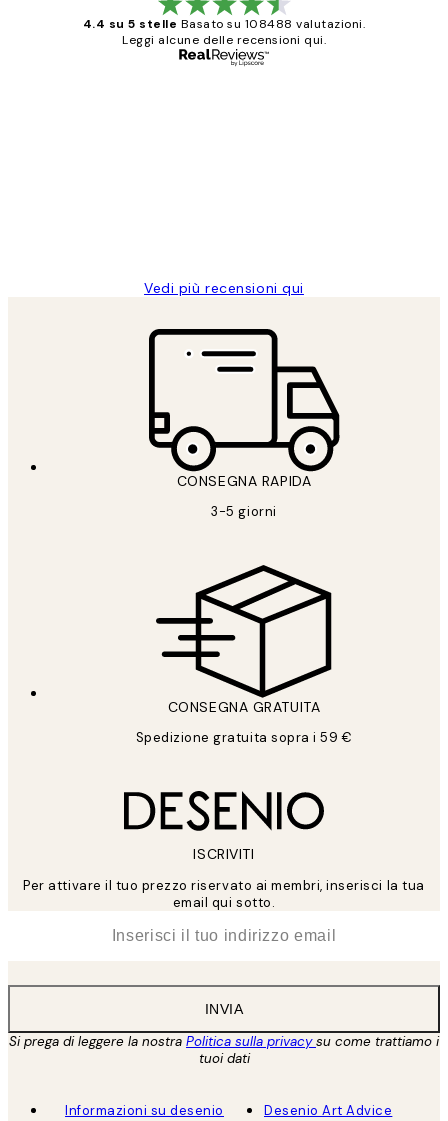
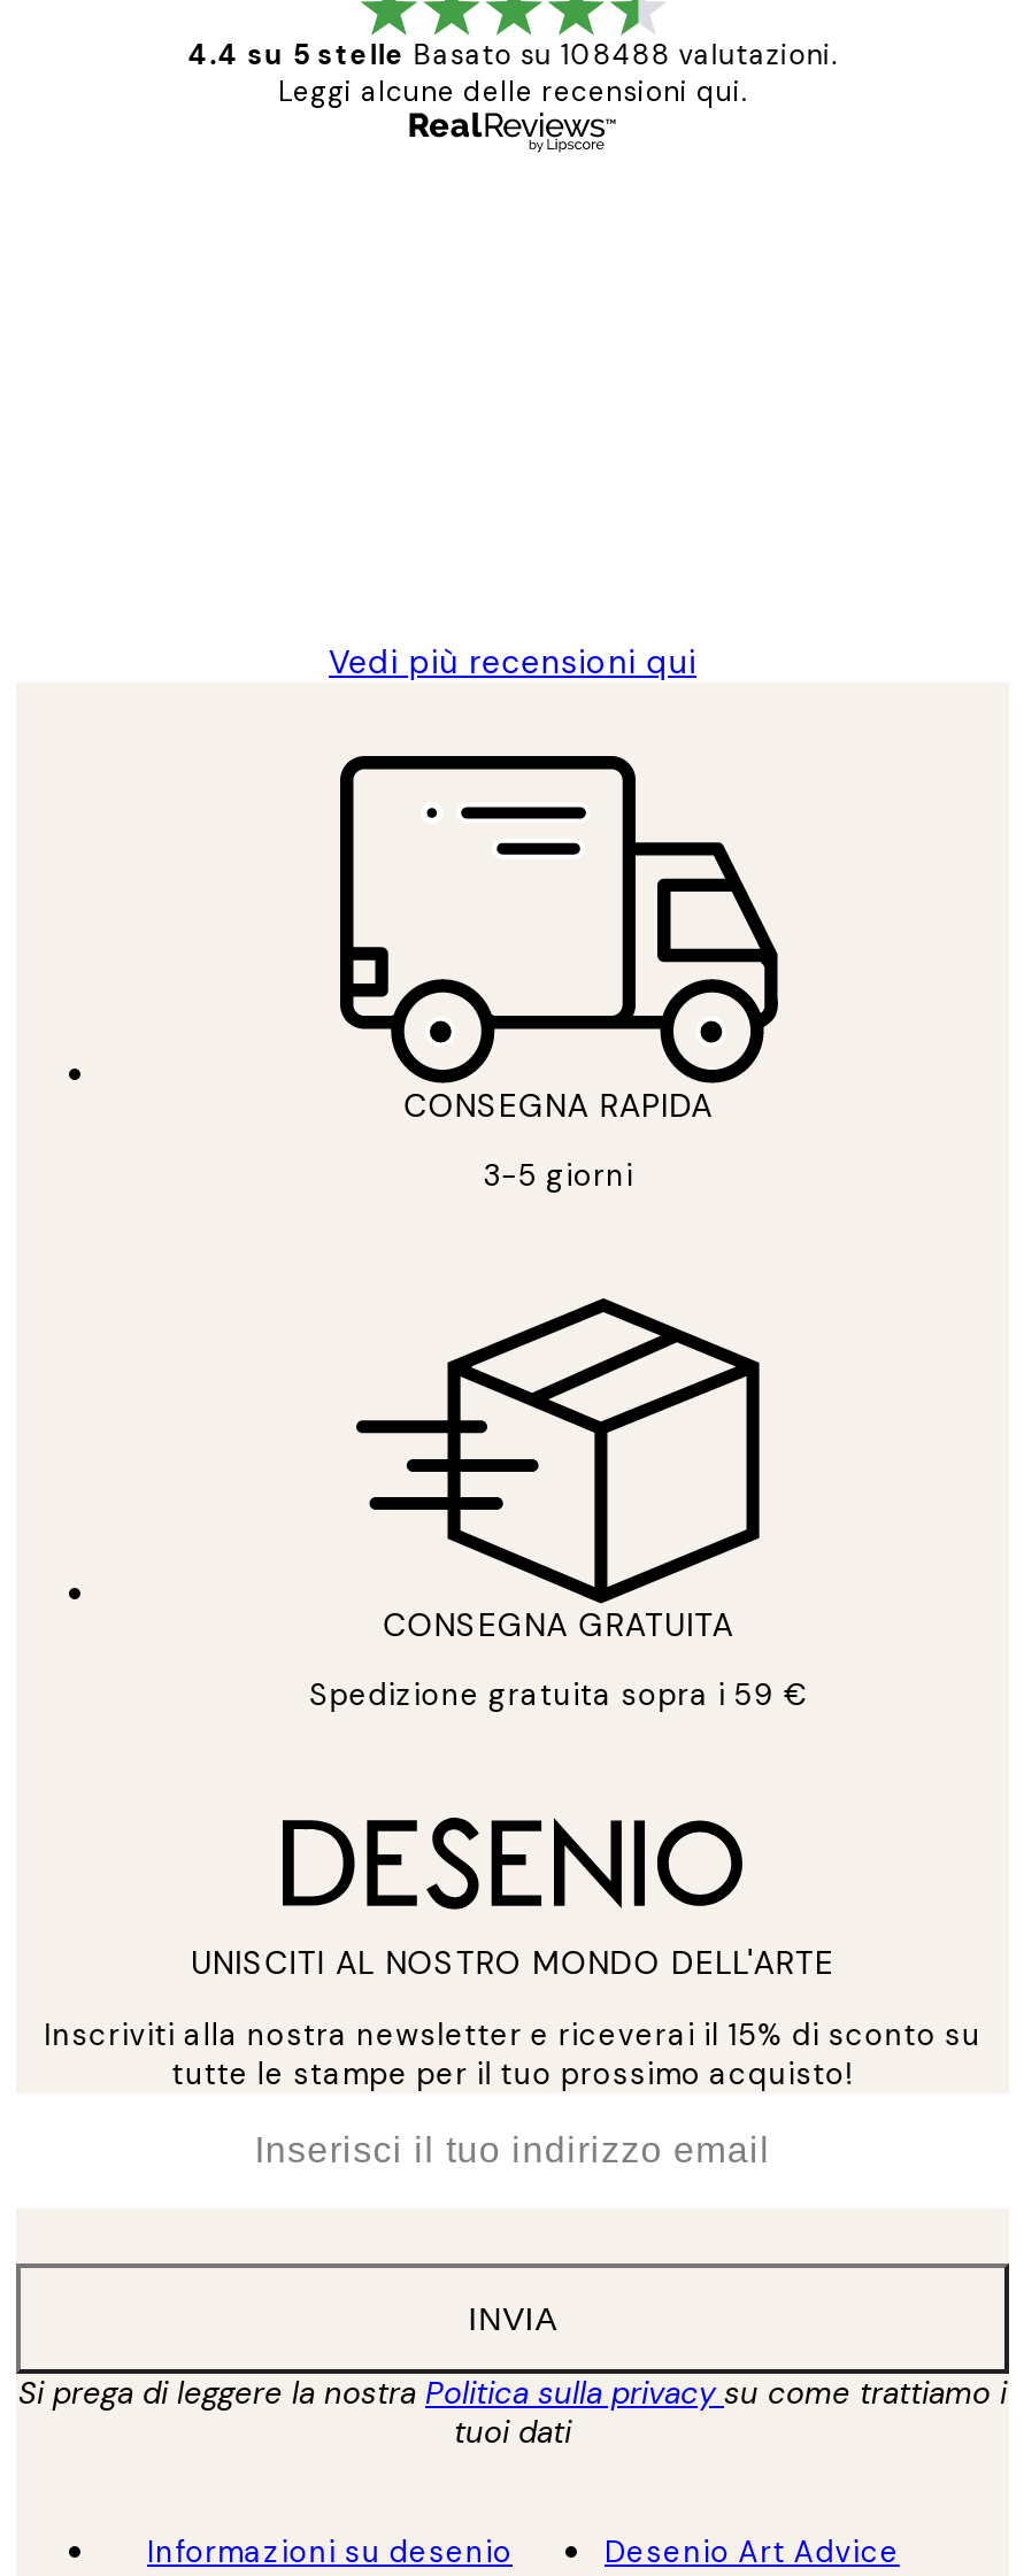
[193,845,254,863] ISCRIVITI -> [191,1941,834,1983] UNISCITI AL NOSTRO MONDO DELL'ARTE
[23,877,425,911] Per attivare il tuo prezzo riservato ai membri, inserisci la tua | email qui sotto. -> [44,2015,981,2093] Inscriviti alla nostra newsletter e riceverai il 15% di sconto su | tutte le stampe per il tuo prossimo acquisto!

